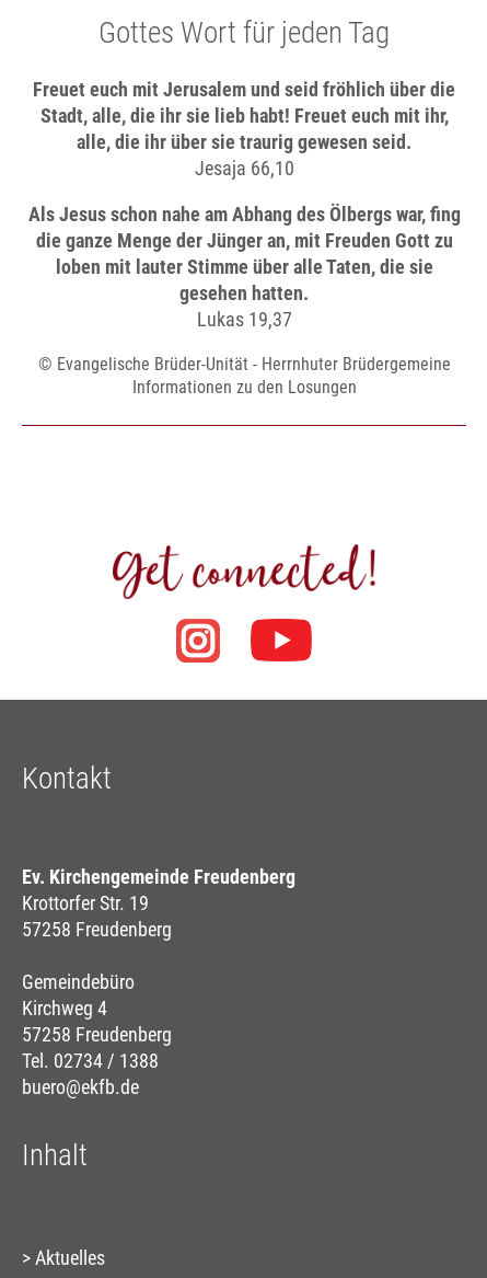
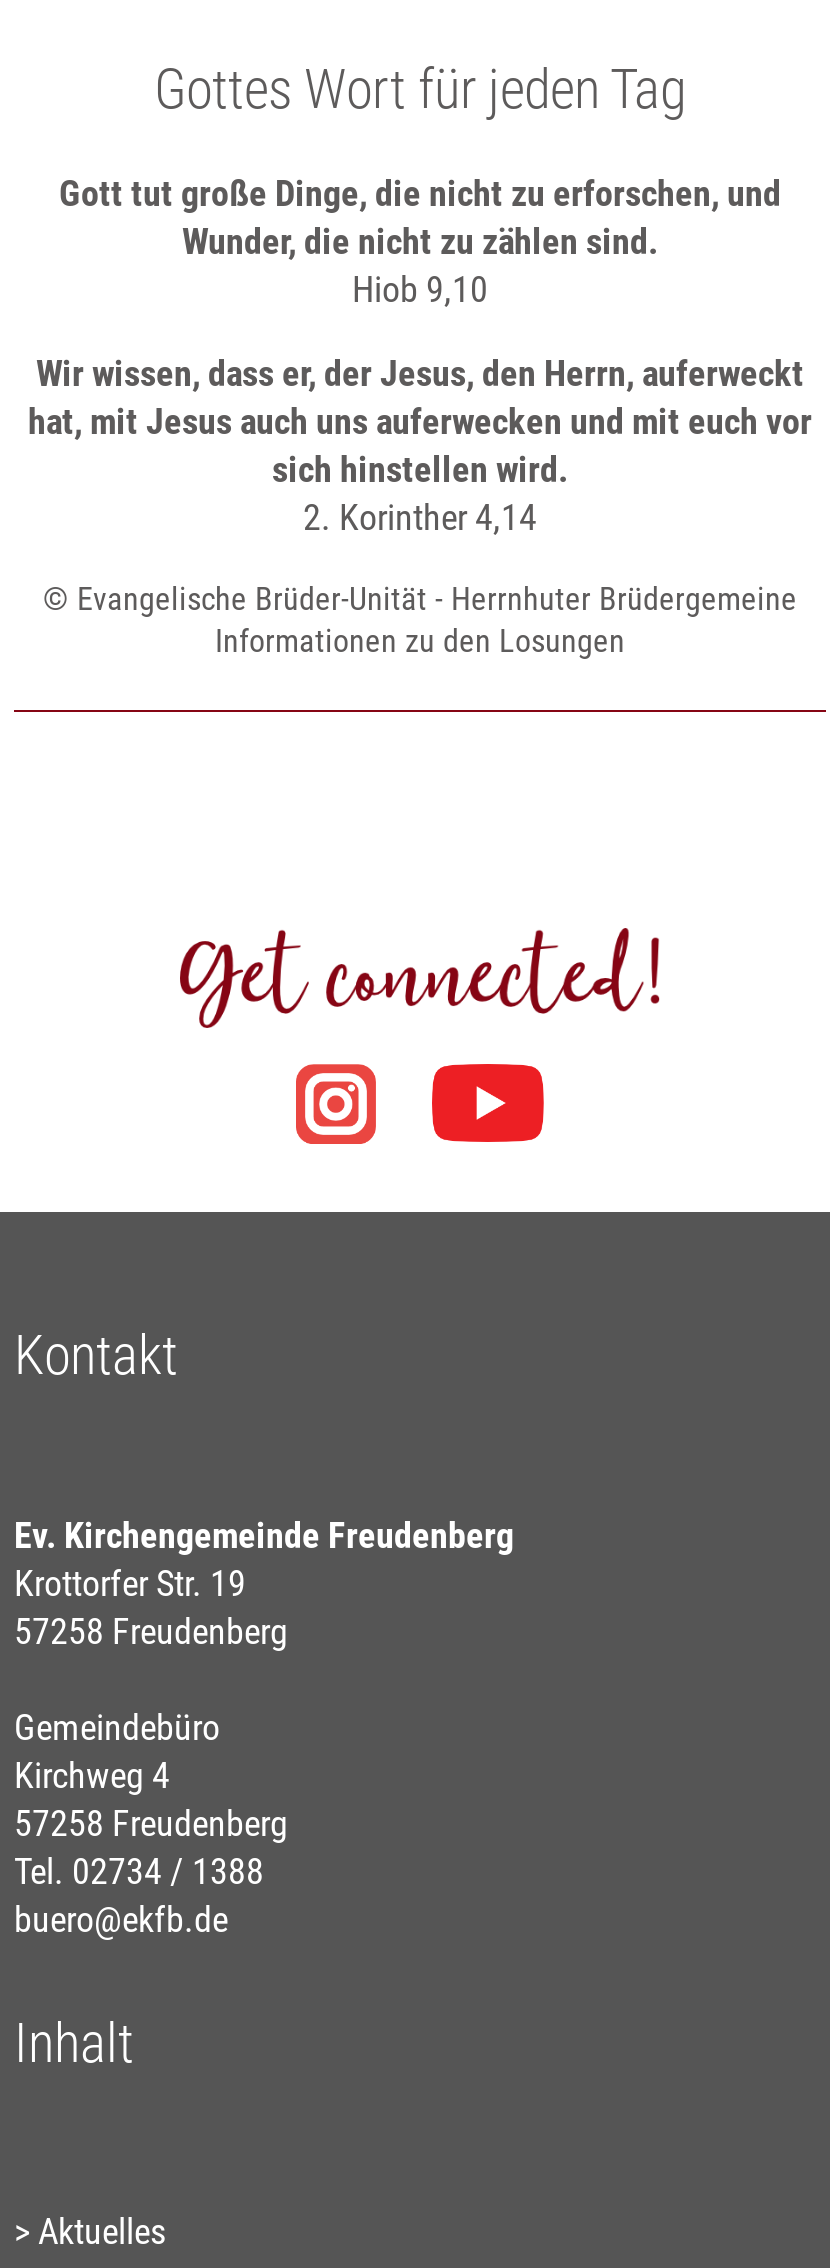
[33,78,455,179] Freuet euch mit Jerusalem und seid fröhlich über die | Stadt, alle, die ihr sie lieb habt! Freuet euch mit ihr, | alle, die ihr über sie traurig gewesen seid. | Jesaja 66,10 -> [59,172,781,310] Gott tut große Dinge, die nicht zu erforschen, und | Wunder, die nicht zu zählen sind. | Hiob 9,10
[28,202,460,331] Als Jesus schon nahe am Abhang des Ölbergs war, fing | die ganze Menge der Jünger an, mit Freuden Gott zu | loben mit lauter Stimme über alle Taten, die sie | gesehen hatten. | Lukas 19,37 -> [28,352,812,538] Wir wissen, dass er, der Jesus, den Herrn, auferweckt | hat, mit Jesus auch uns auferwecken und mit euch vor | sich hinstellen wird. | 2. Korinther 4,14

